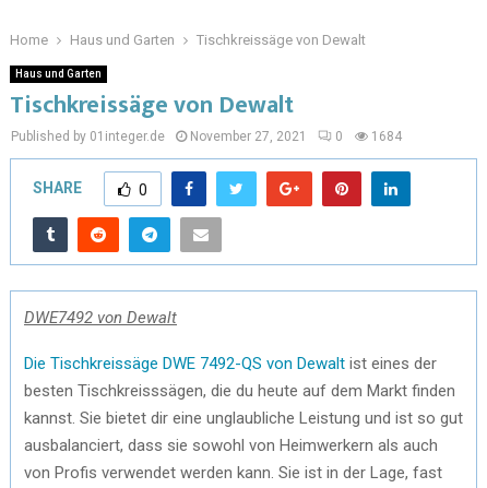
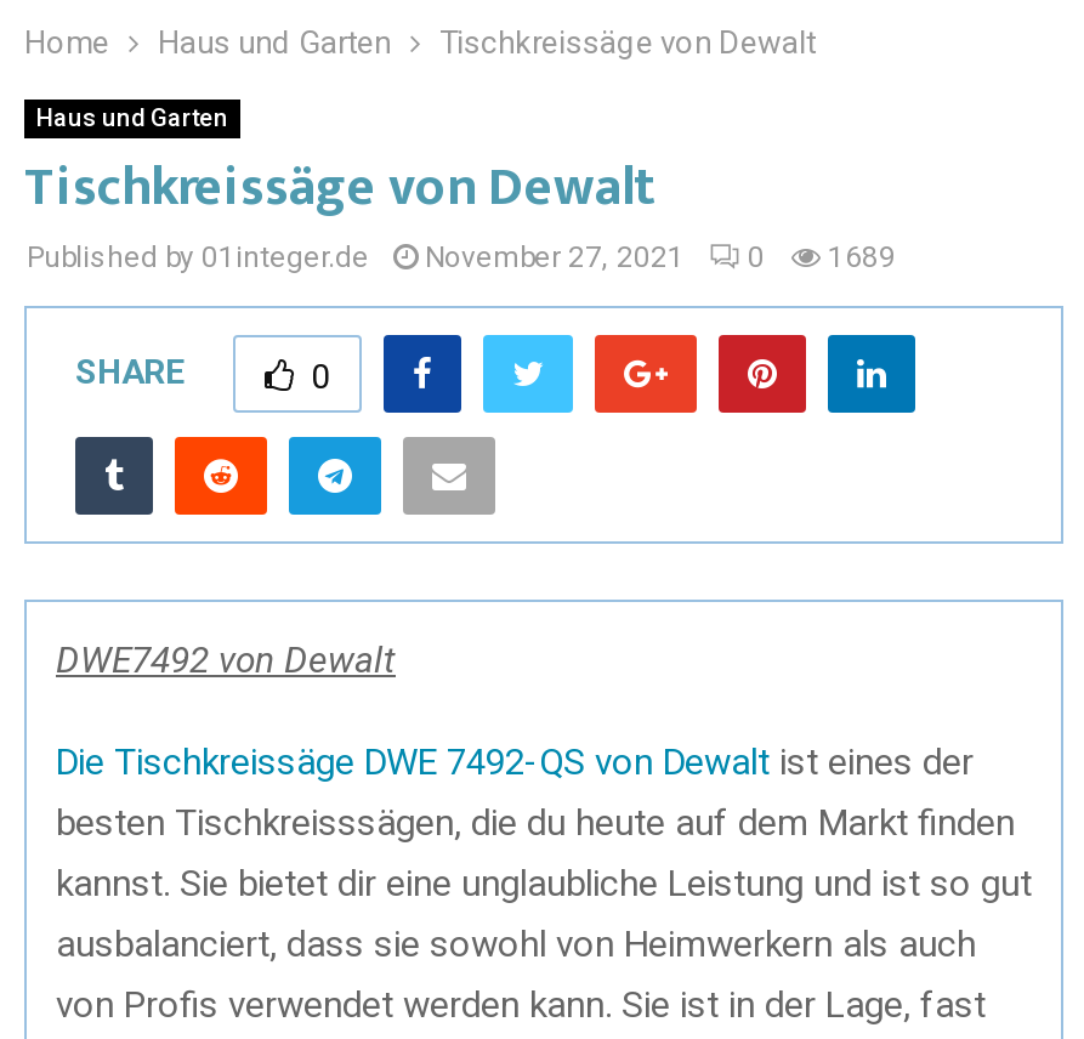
[11,129,402,144] Published by 01integer.de November 27, 2021 0 1684 -> [27,240,896,274] Published by 01integer.de November 27, 2021 0 1689

